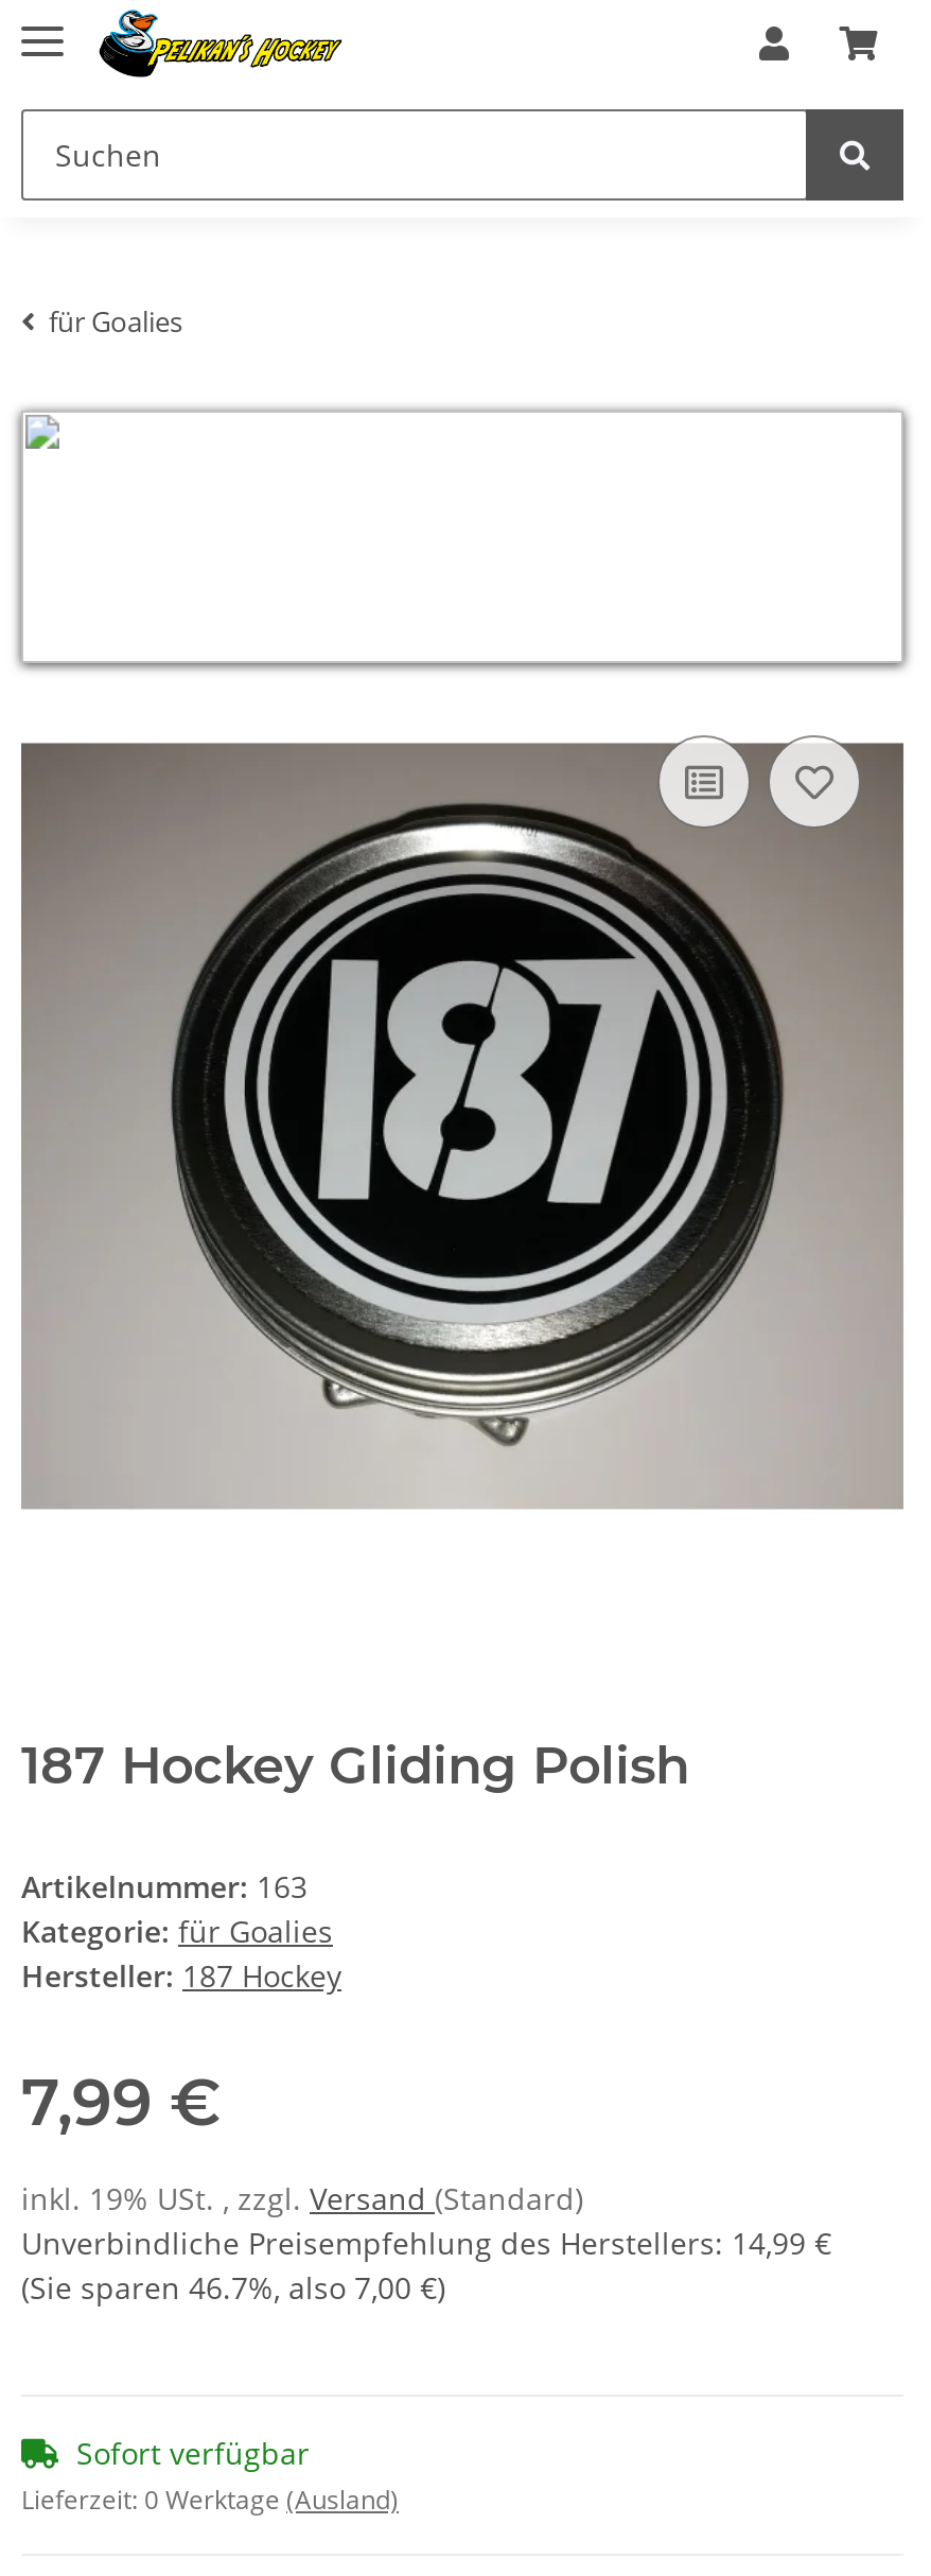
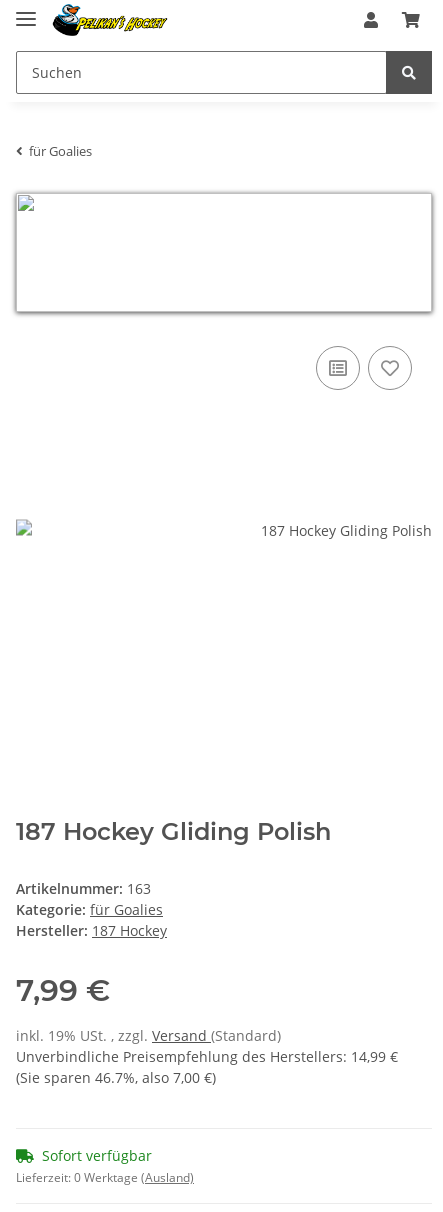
[19,742,906,1510] [image] -> none

